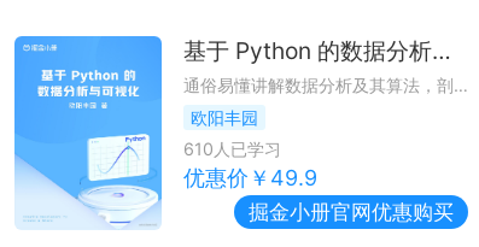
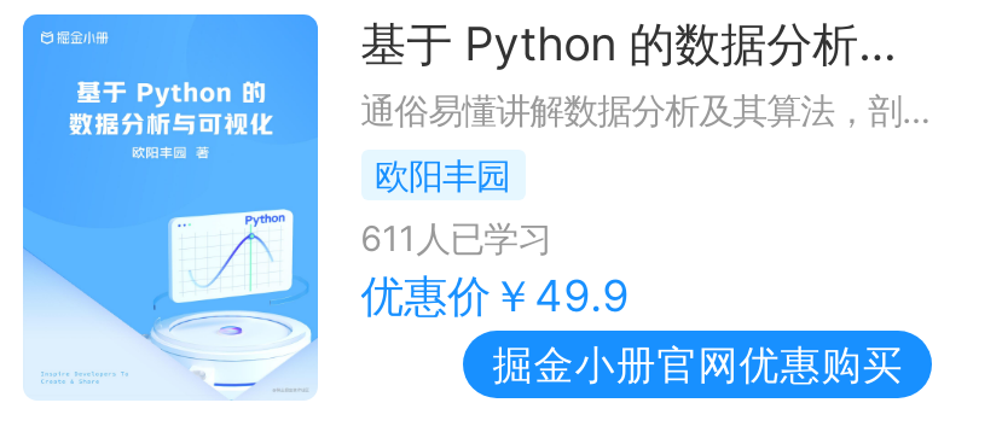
[183,139,281,159] 610人已学习 -> [360,217,551,258] 611人已学习

